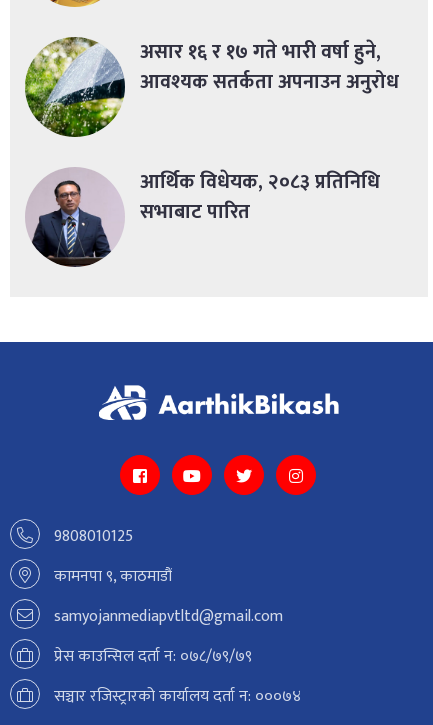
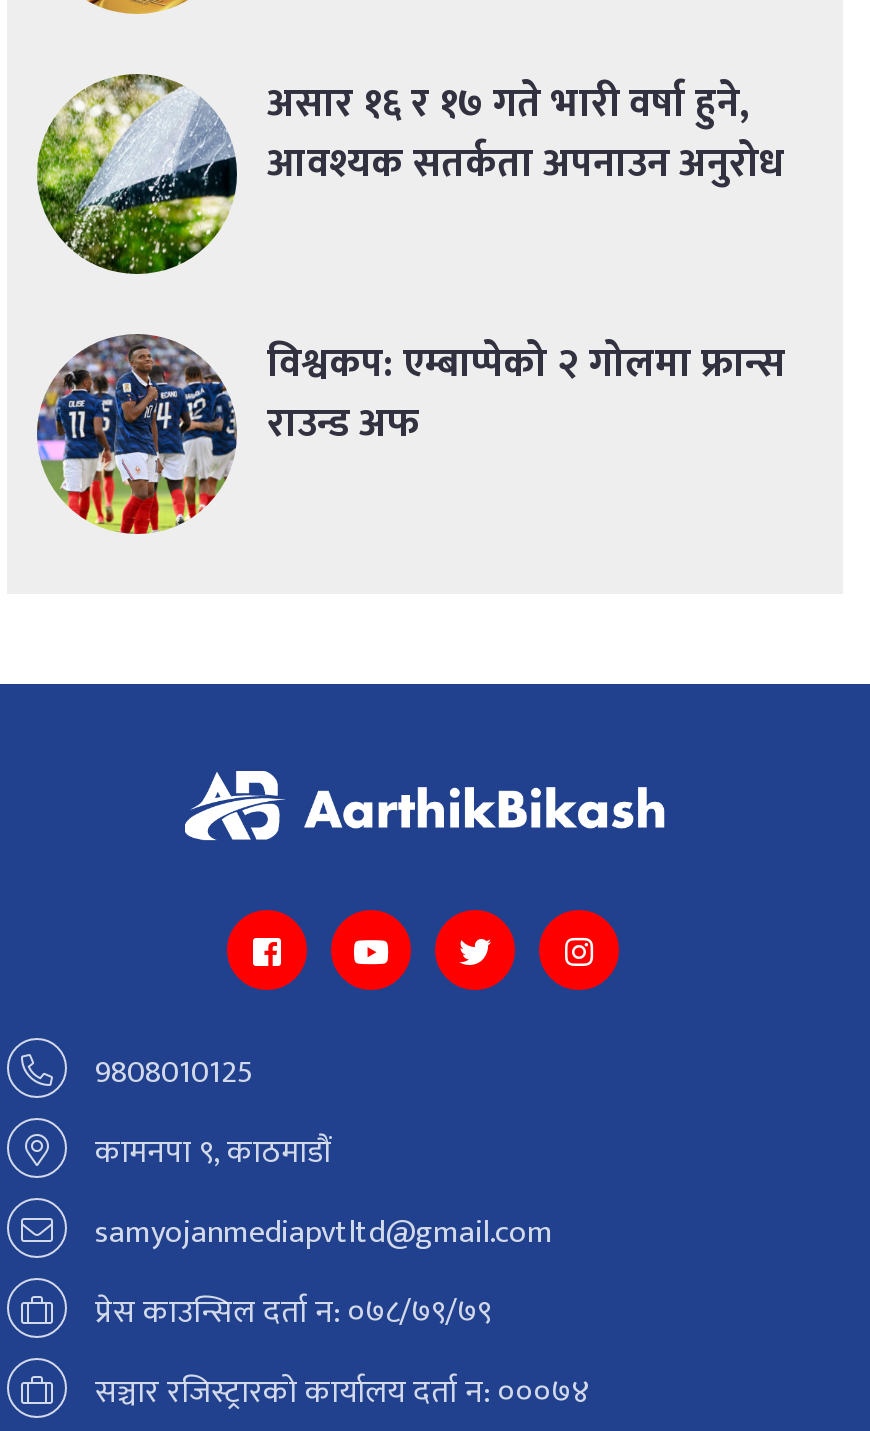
[26,165,380,268] [image] | आर्थिक विधेयक, २०८३ प्रतिनिधि | सभाबाट पारित -> [37,330,785,536] [image] | विश्वकप: एम्बाप्पेको २ गोलमा फ्रान्स | राउन्ड अफ

